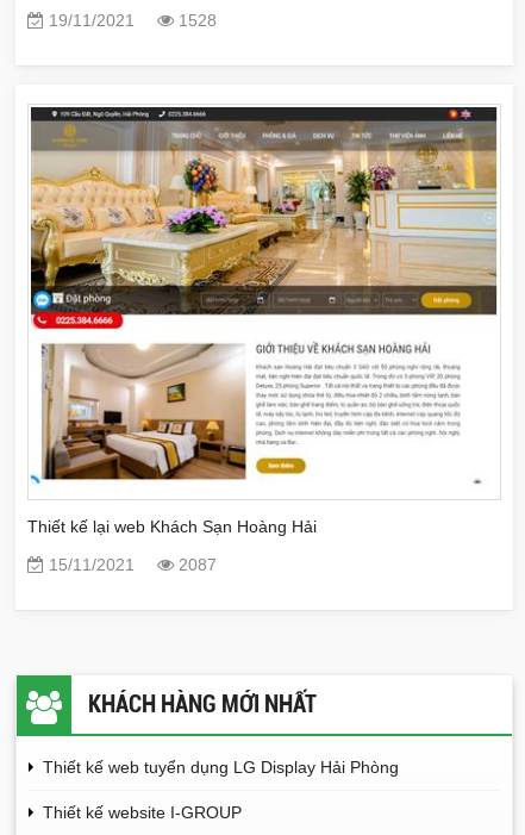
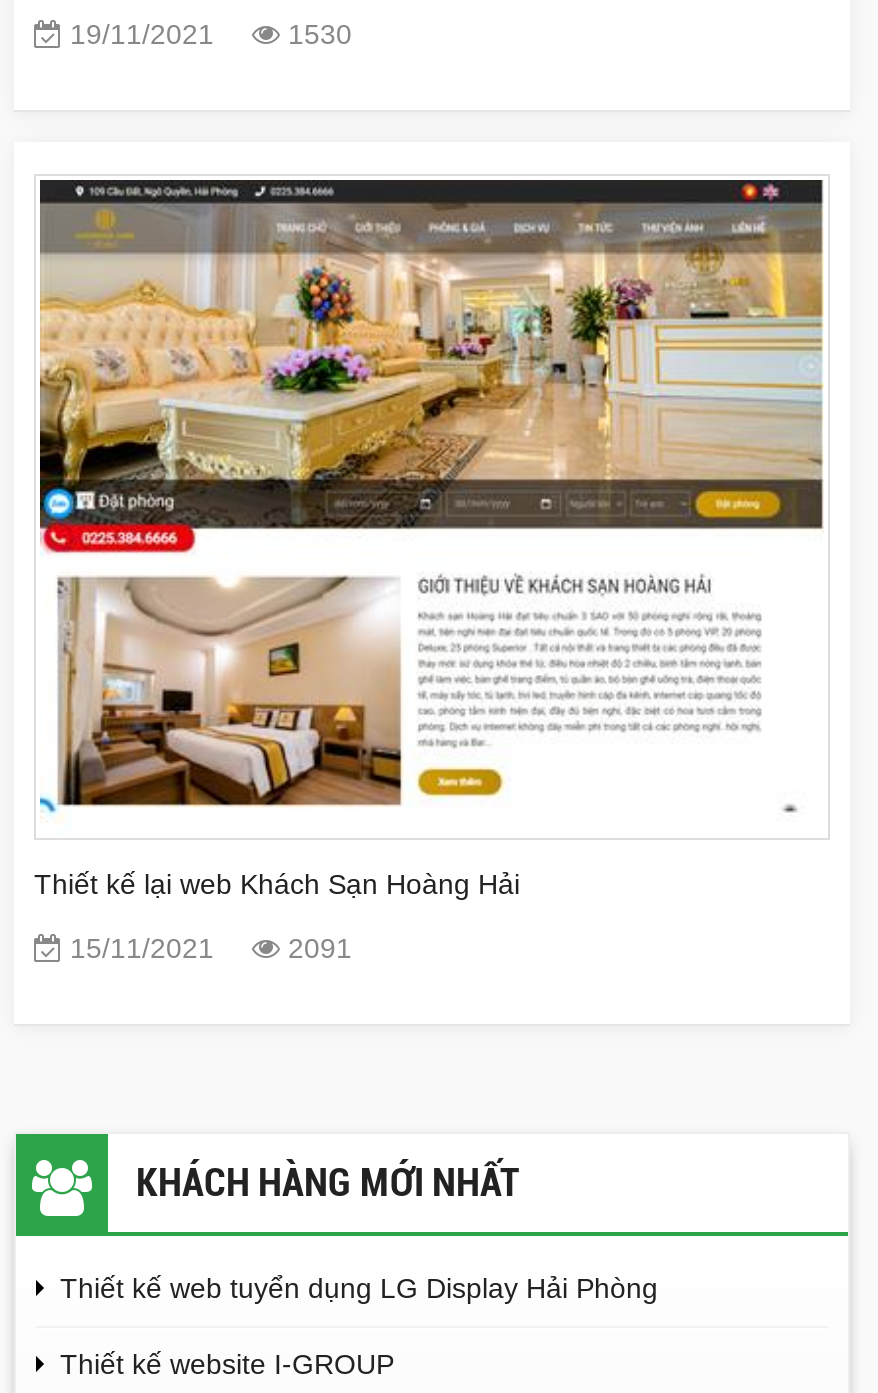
[174,10,217,29] 1528 -> [280,17,352,49] 1530
[174,555,217,574] 2087 -> [280,932,352,964] 2091

